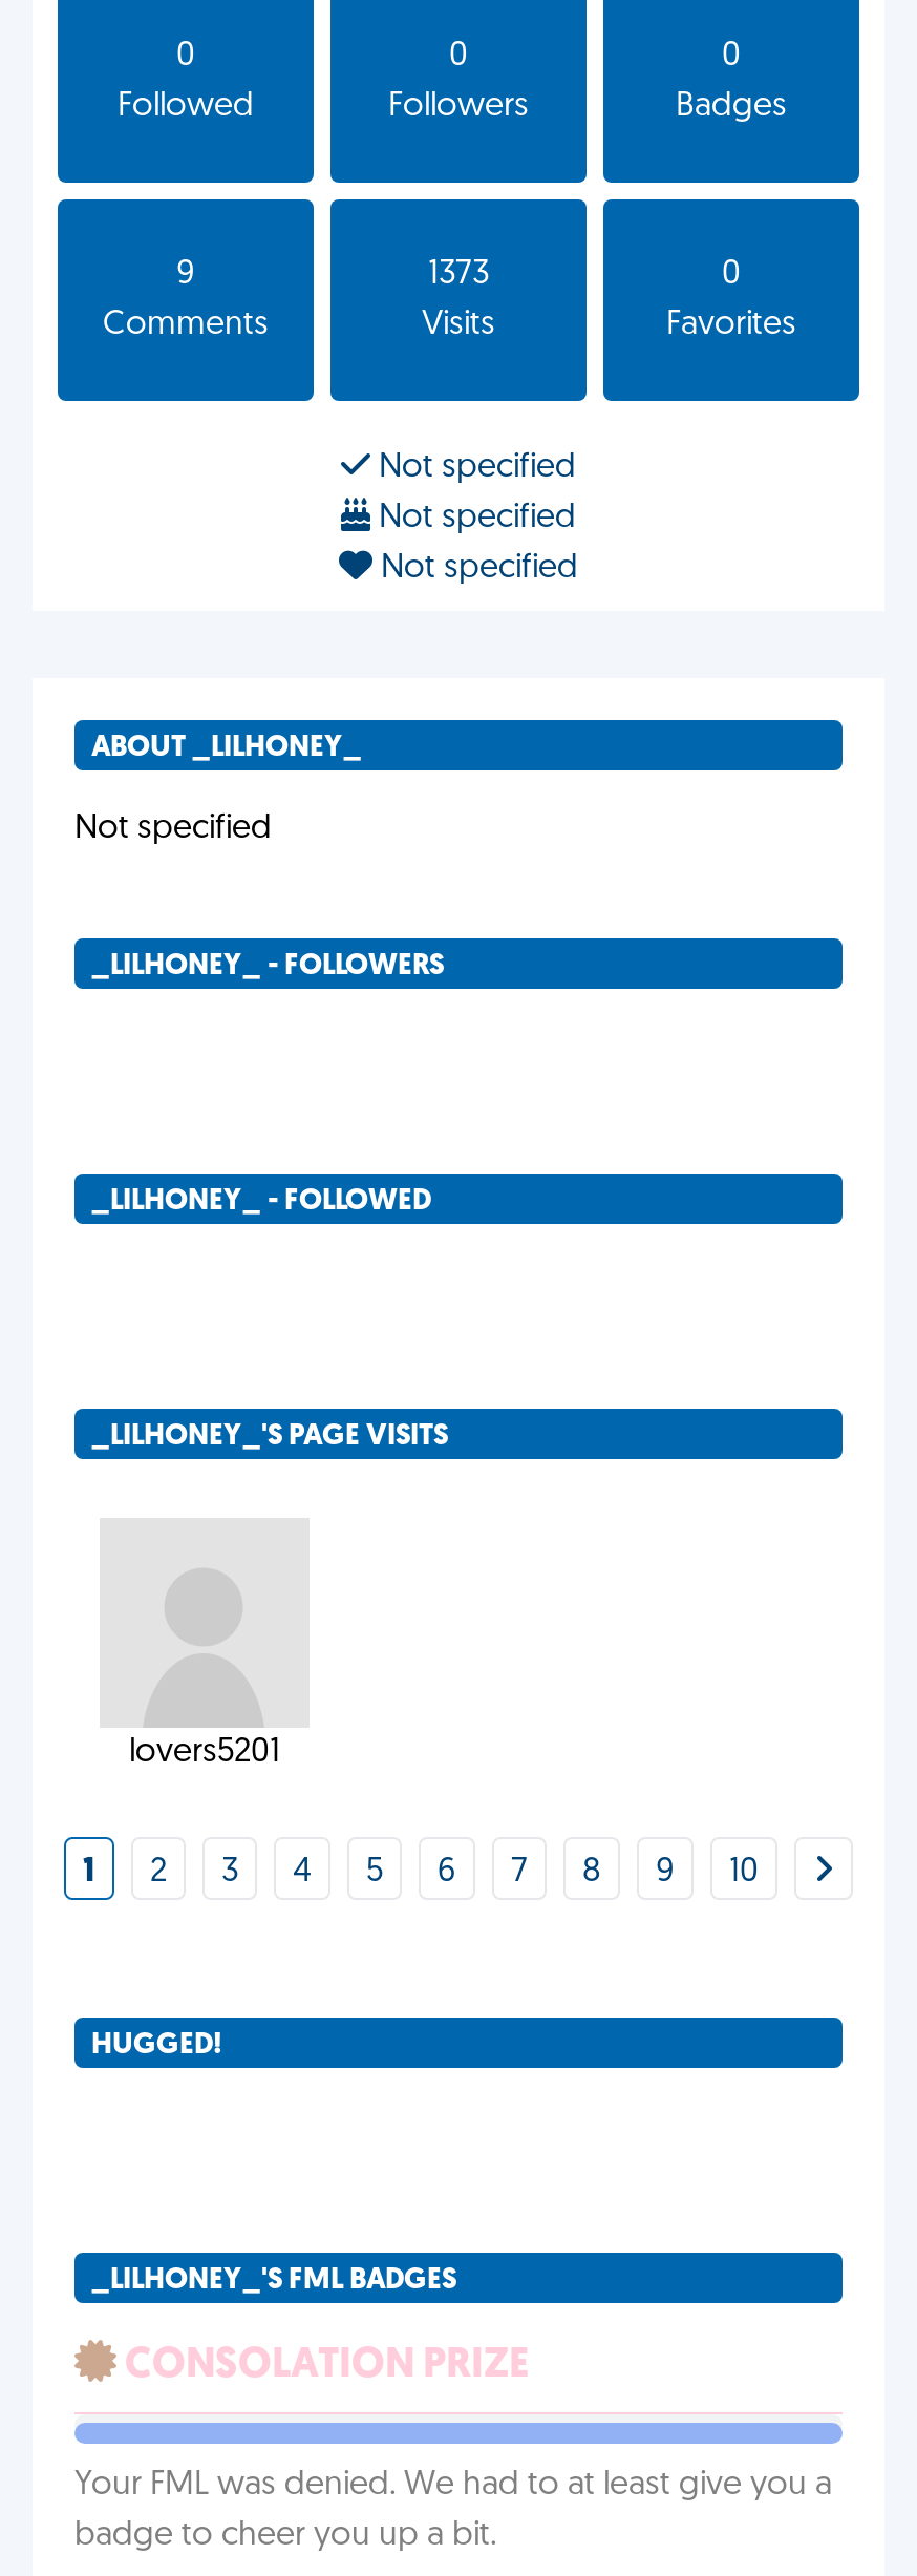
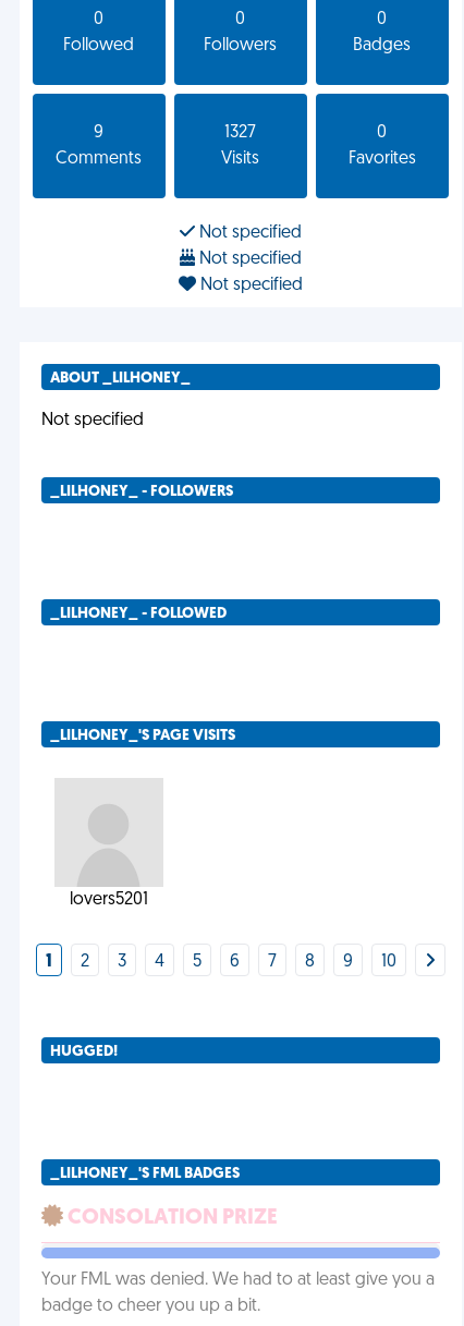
[428,258,489,292] 1373 -> [225,124,257,142] 1327

